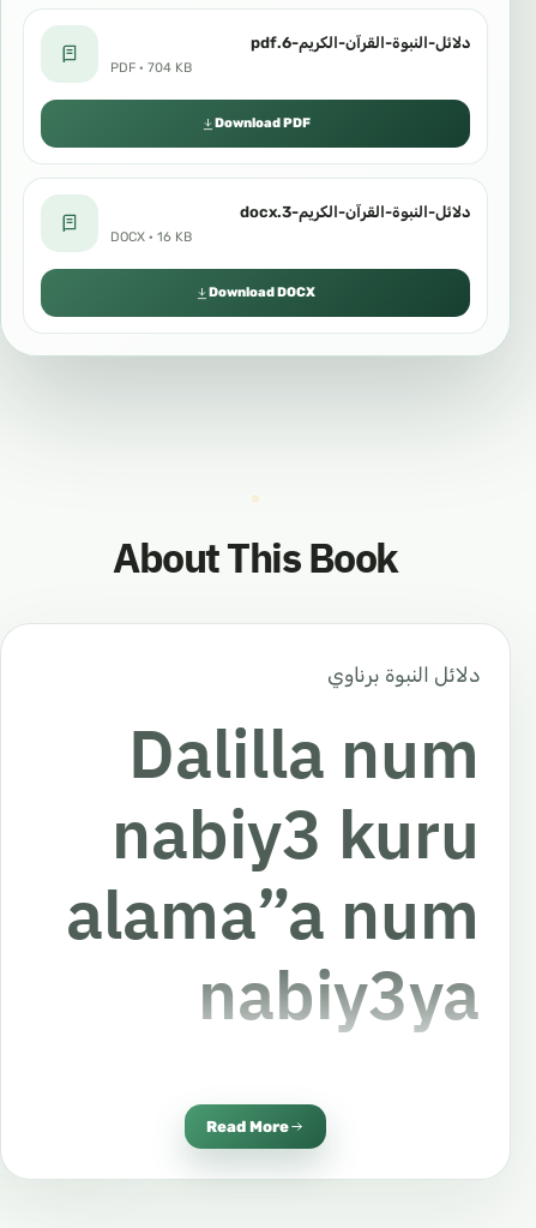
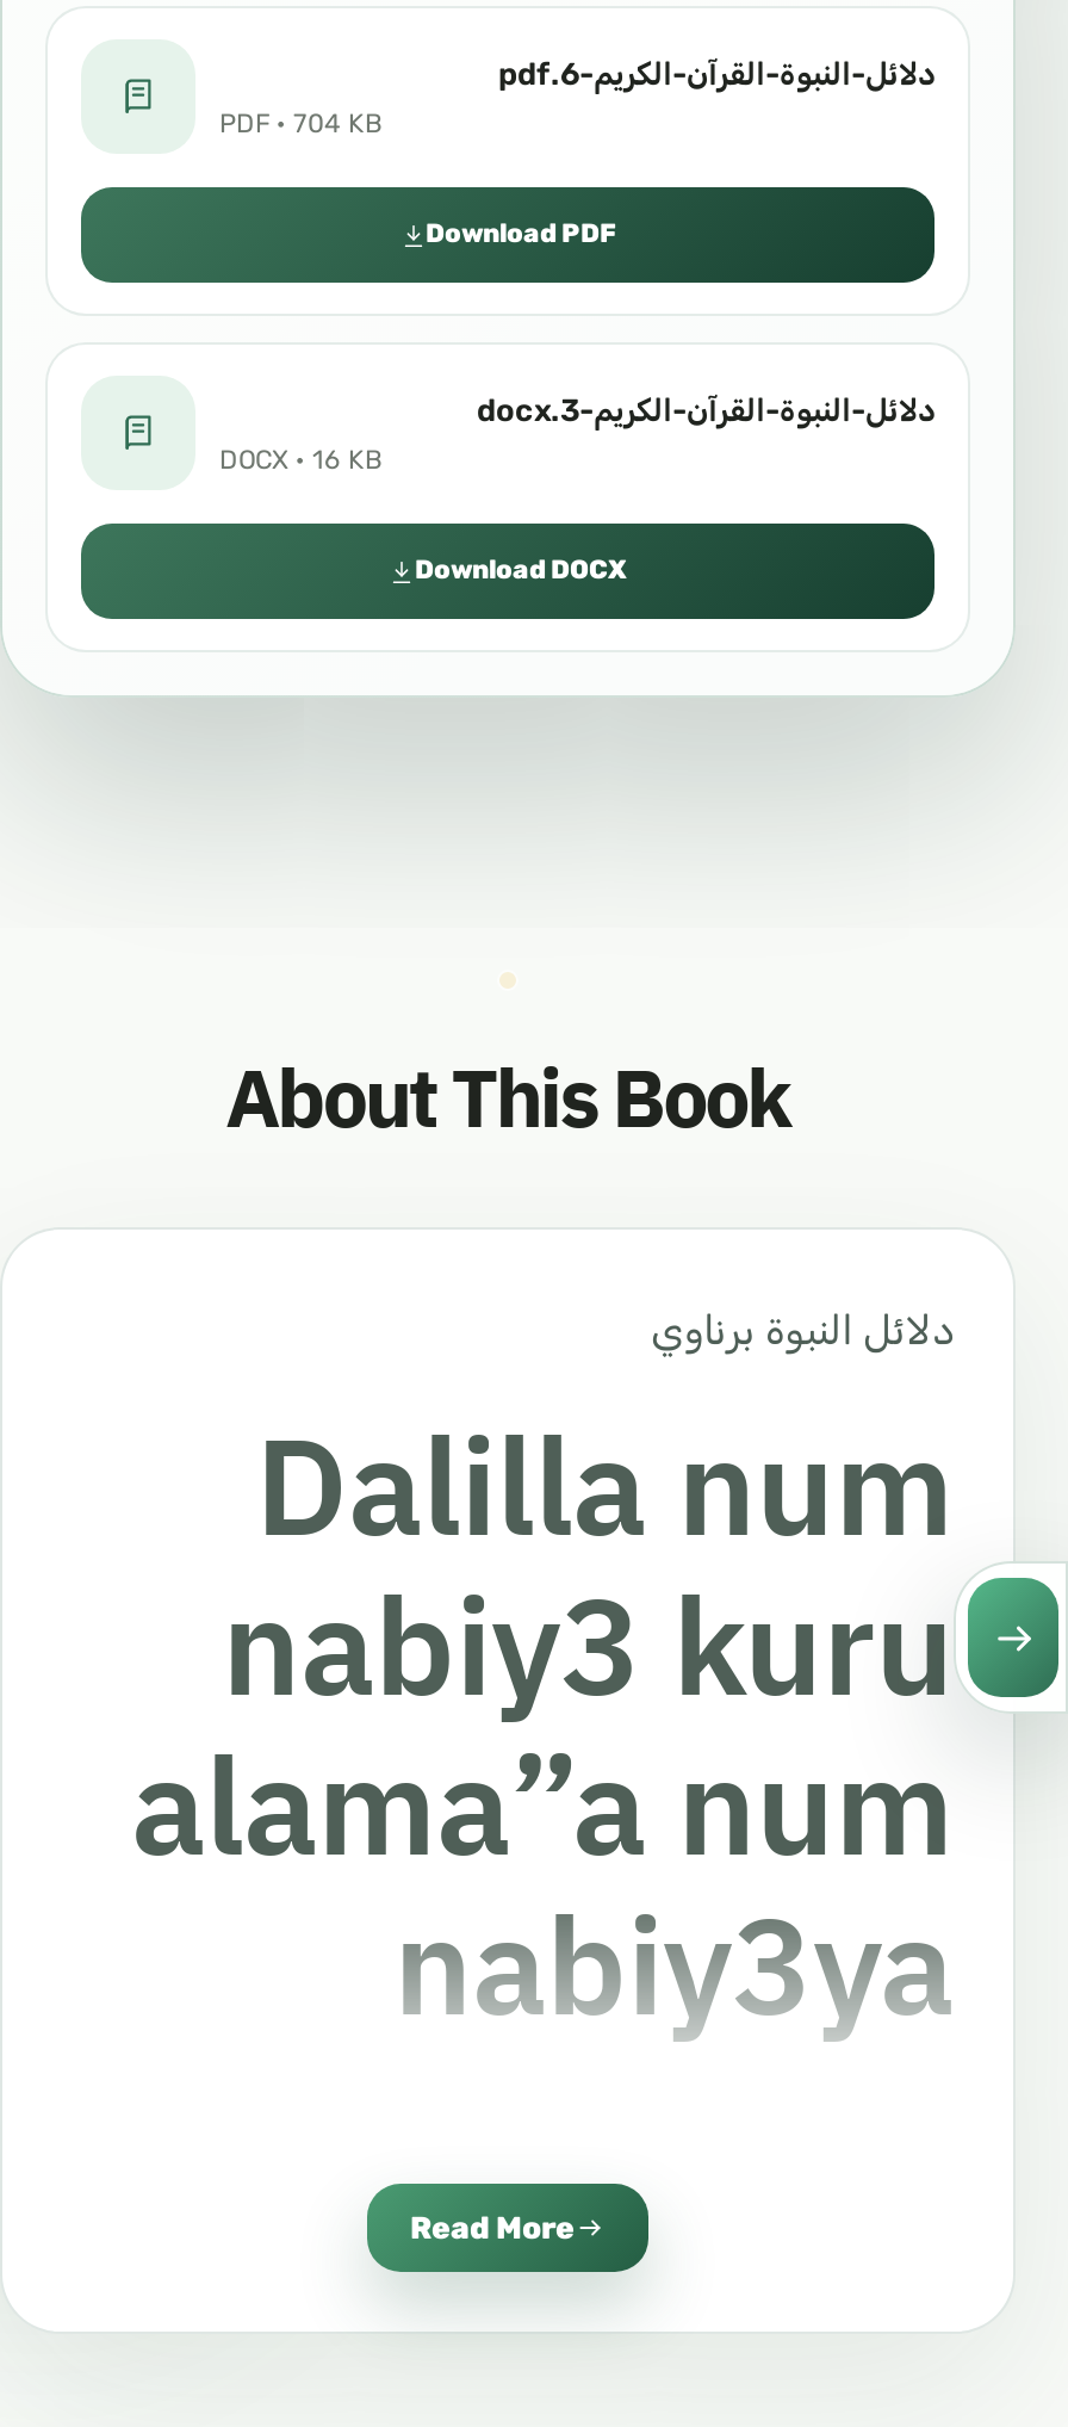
none -> [965,1575,1061,1699] [image]

